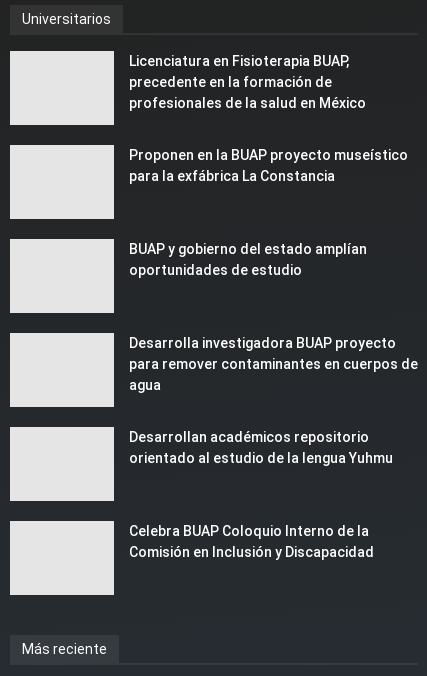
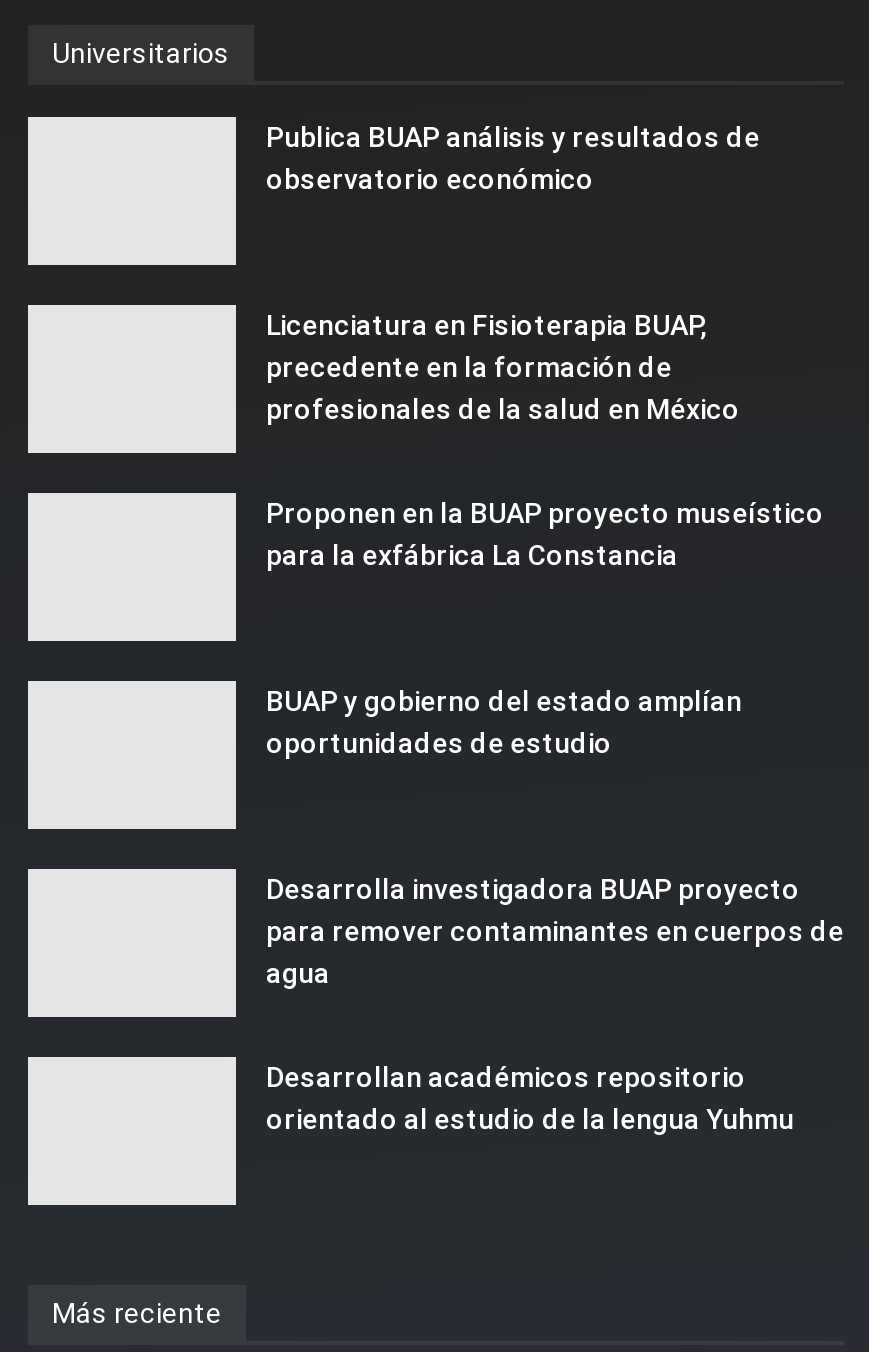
none -> [266,121,760,195] Publica BUAP análisis y resultados de | observatorio económico
moved [129,53,418,466] -> [266,309,844,1135]: Licenciatura en Fisioterapia BUAP, | precedente en la formación de | profesionales de la salud en México | ... | Desarrollan académicos repositorio | orientado al estudio de la lengua Yuhmu
[129,523,374,560] Celebra BUAP Coloquio Interno de la | Comisión en Inclusión y Discapacidad -> none

